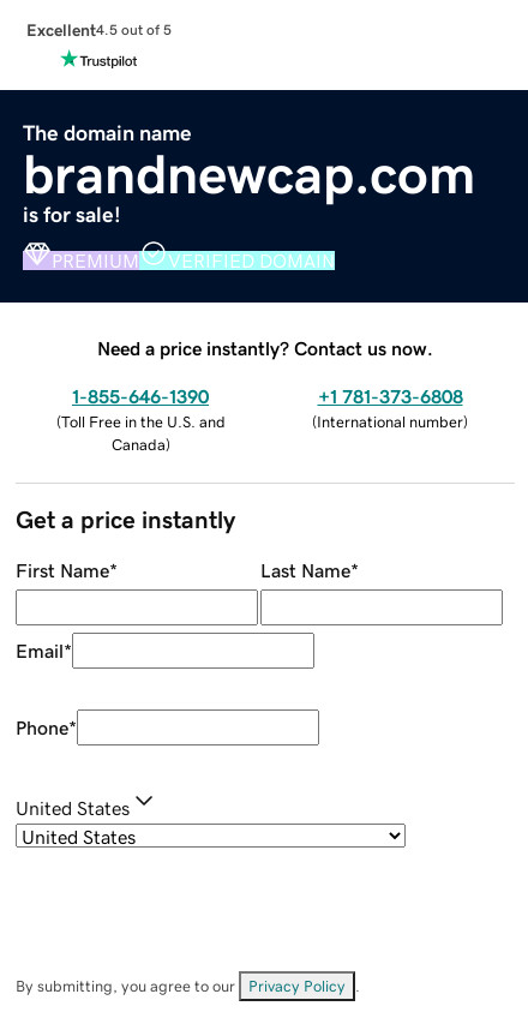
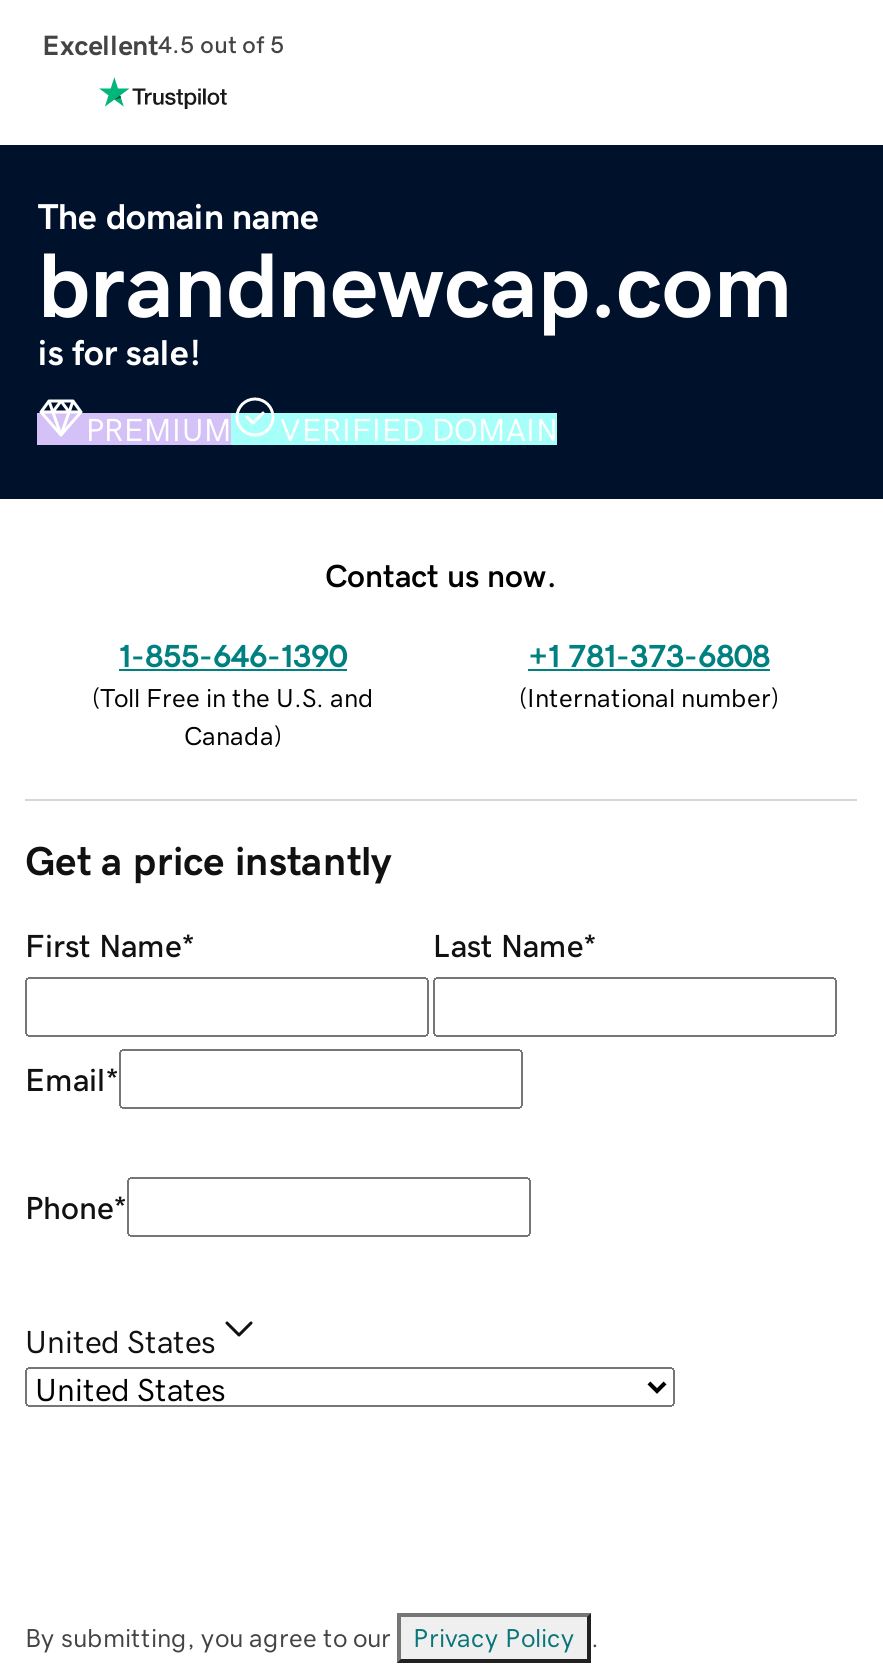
[97,338,433,357] Need a price instantly? Contact us now. -> [325,558,557,590] Contact us now.

